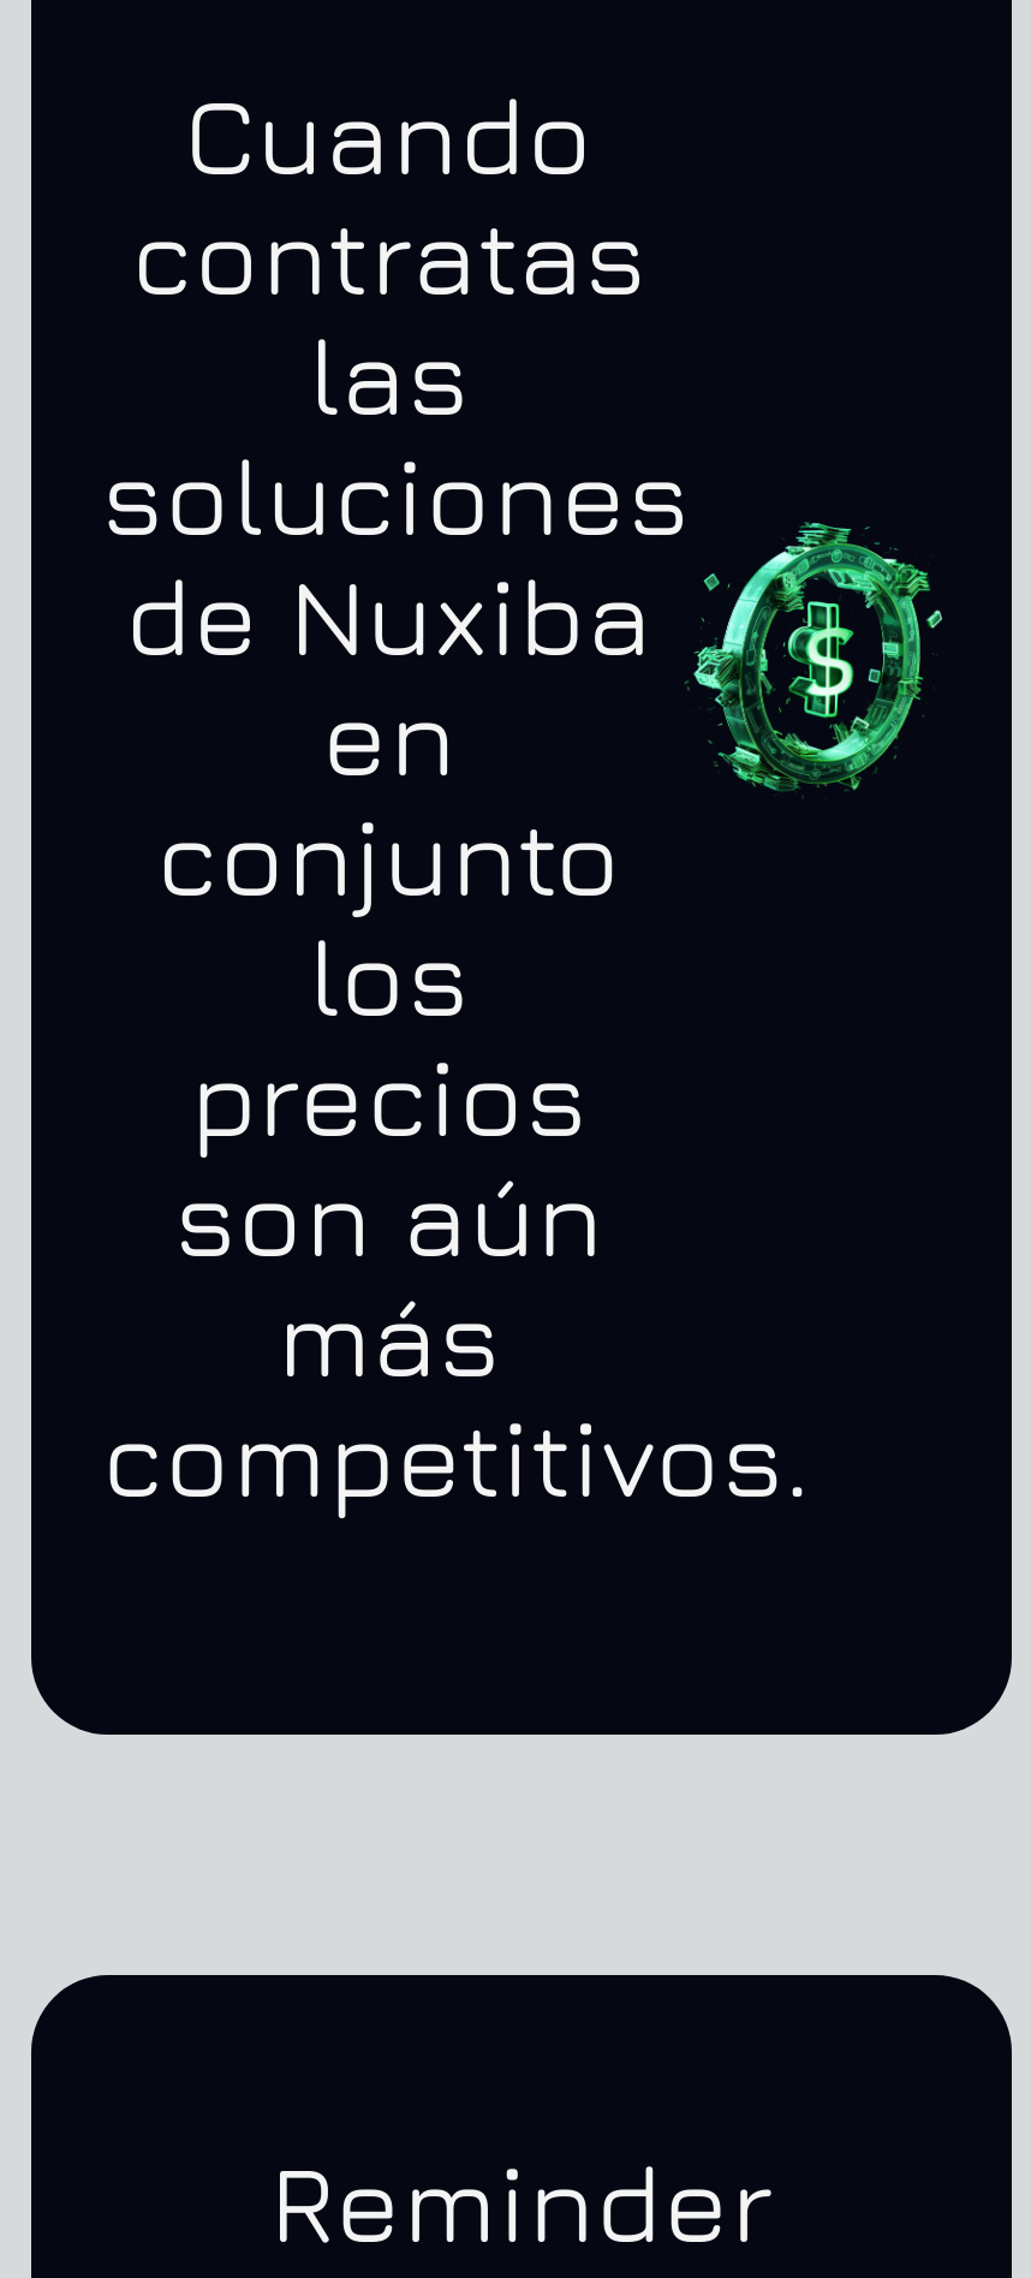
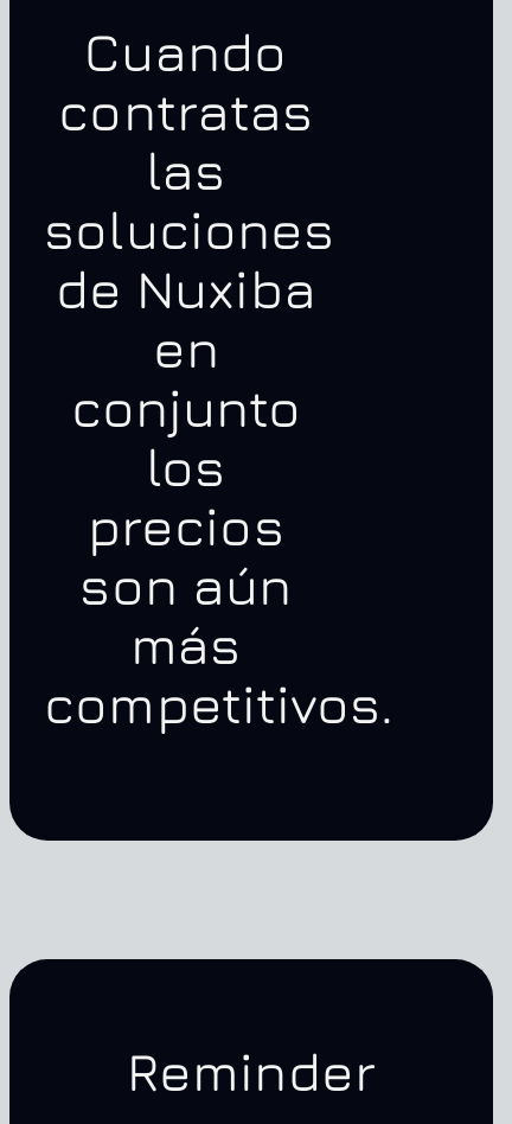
[692,519,944,793] [image] -> none

